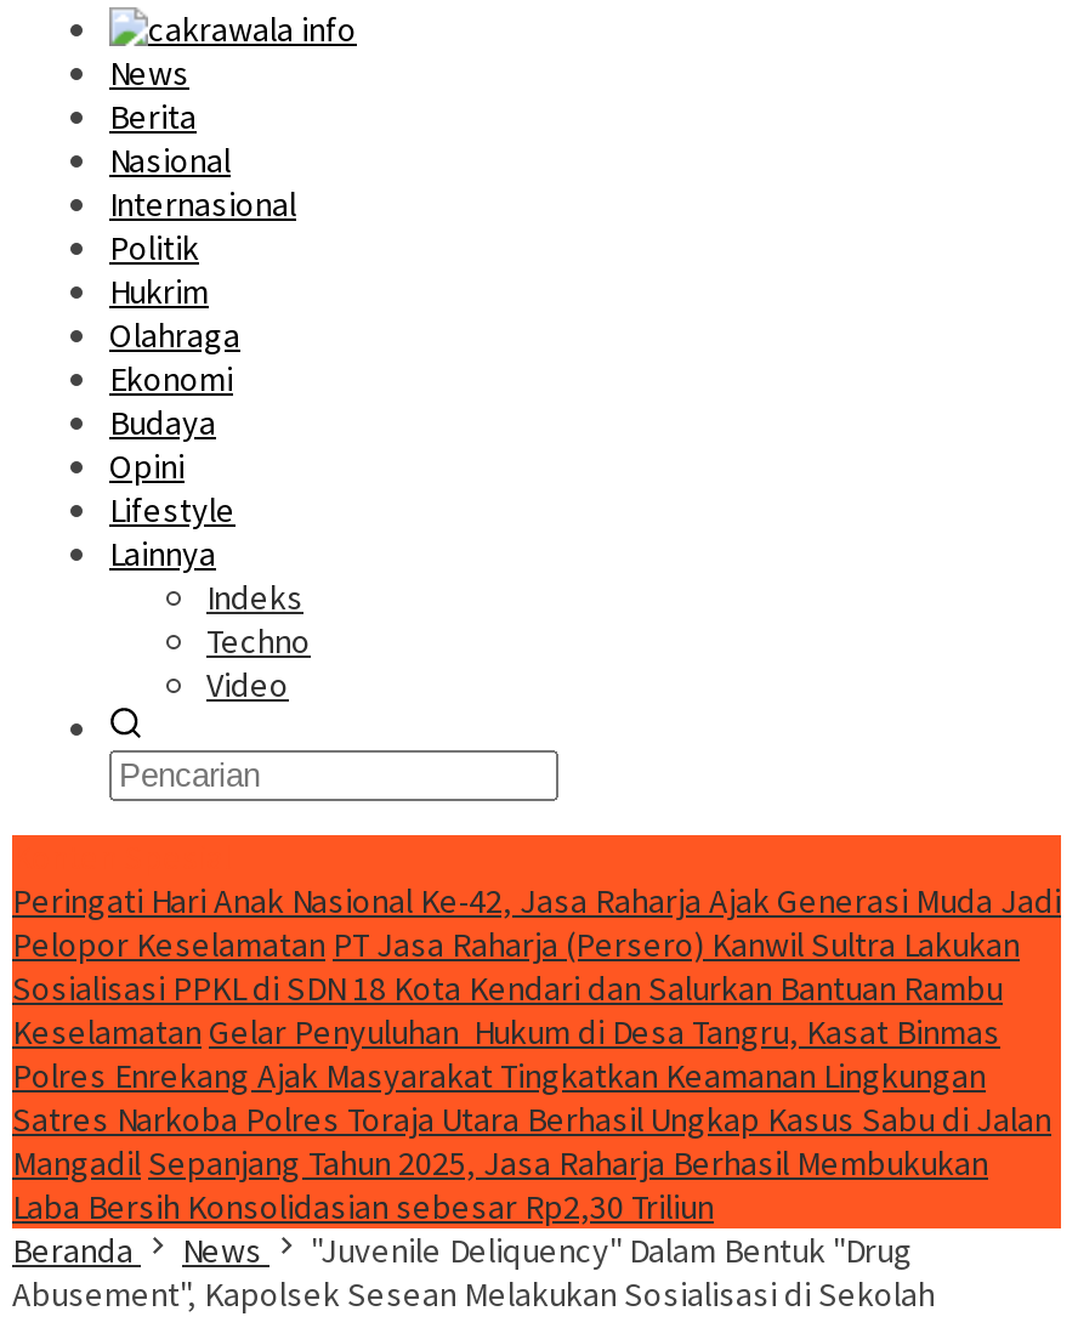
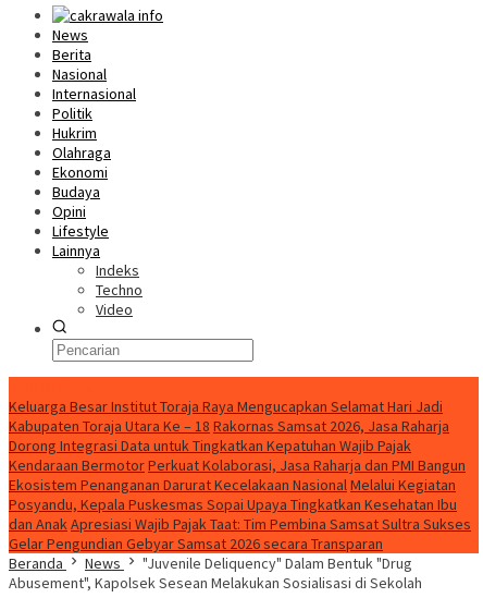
[12,879,1061,1228] Peringati Hari Anak Nasional Ke-42, Jasa Raharja Ajak Generasi Muda Jadi | Pelopor Keselamatan PT Jasa Raharja (Persero) Kanwil Sultra Lakukan | Sosialisasi PPKL di SDN 18 Kota Kendari dan Salurkan Bantuan Rambu | Keselamatan Gelar Penyuluhan Hukum di Desa Tangru, Kasat Binmas | Polres Enrekang Ajak Masyarakat Tingkatkan Keamanan Lingkungan | Satres Narkoba Polres Toraja Utara Berhasil Ungkap Kasus Sabu di Jalan | Mangadil Sepanjang Tahun 2025, Jasa Raharja Berhasil Membukukan | Laba Bersih Konsolidasian sebesar Rp2,30 Triliun -> [9,396,471,553] Keluarga Besar Institut Toraja Raya Mengucapkan Selamat Hari Jadi | Kabupaten Toraja Utara Ke – 18 Rakornas Samsat 2026, Jasa Raharja | Dorong Integrasi Data untuk Tingkatkan Kepatuhan Wajib Pajak | Kendaraan Bermotor Perkuat Kolaborasi, Jasa Raharja dan PMI Bangun | Ekosistem Penanganan Darurat Kecelakaan Nasional Melalui Kegiatan | Posyandu, Kepala Puskesmas Sopai Upaya Tingkatkan Kesehatan Ibu | dan Anak Apresiasi Wajib Pajak Taat: Tim Pembina Samsat Sultra Sukses | Gelar Pengundian Gebyar Samsat 2026 secara Transparan

